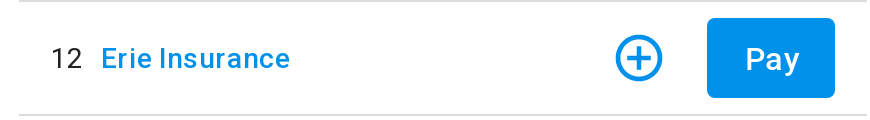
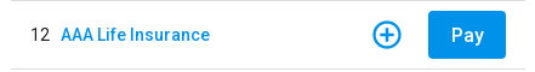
[51,41,291,73] 12 Erie Insurance -> [30,25,210,44] 12 AAA Life Insurance

